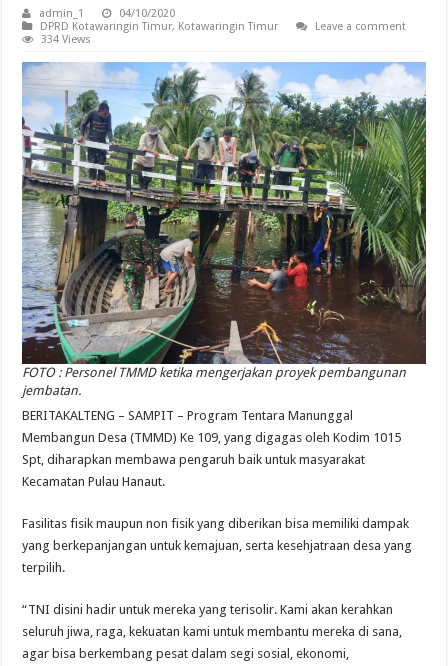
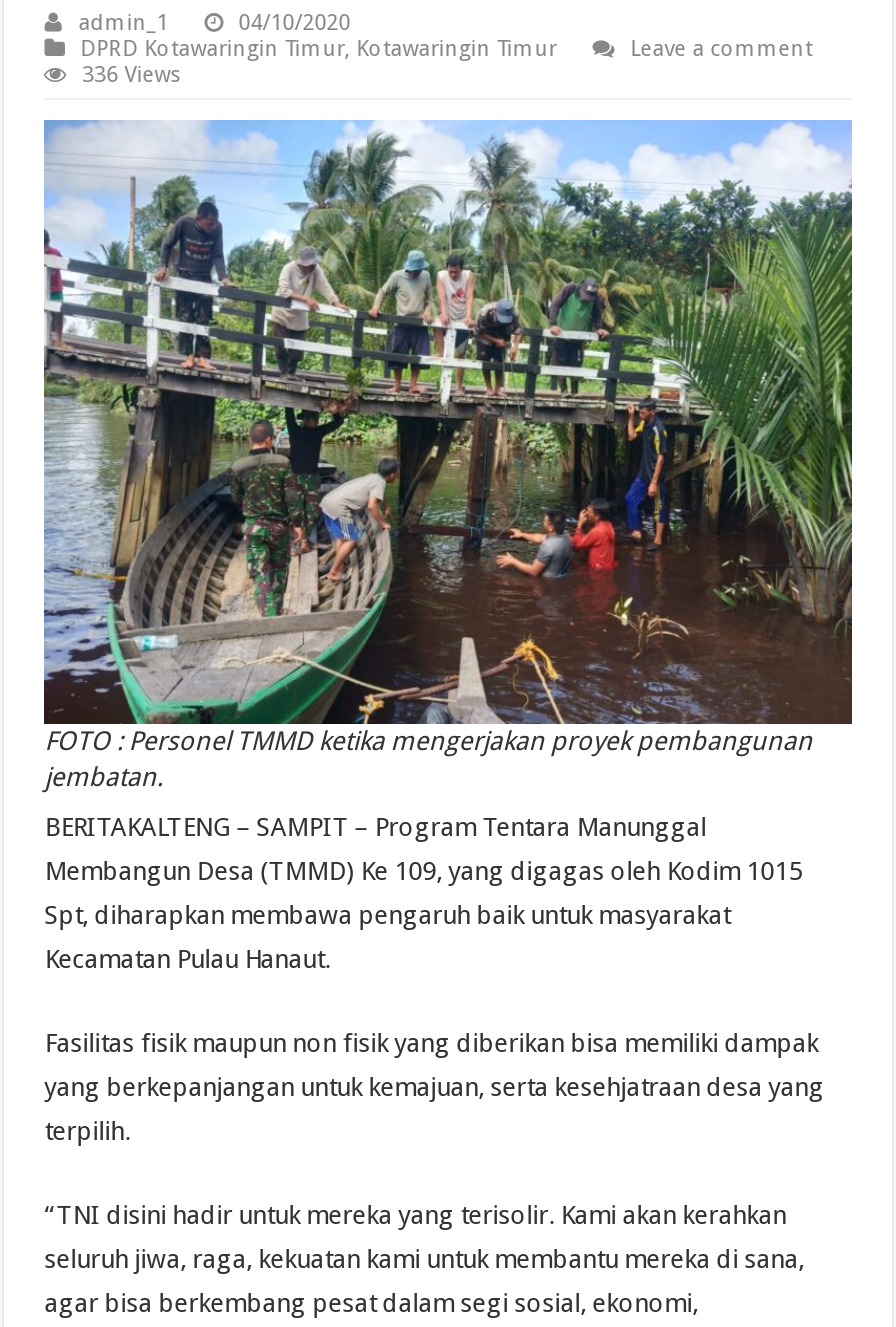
[41,33,91,46] 334 Views -> [82,62,182,88] 336 Views

